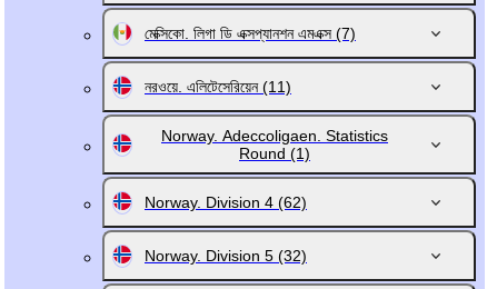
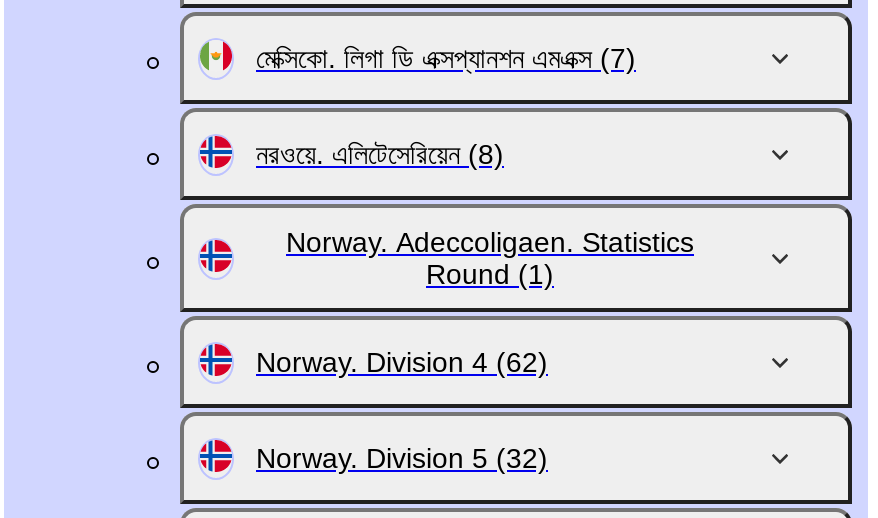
[145,78,291,96] নরওয়ে. এলিটেসেরিয়েন (11) -> [256,138,504,170] নরওয়ে. এলিটেসেরিয়েন (8)

